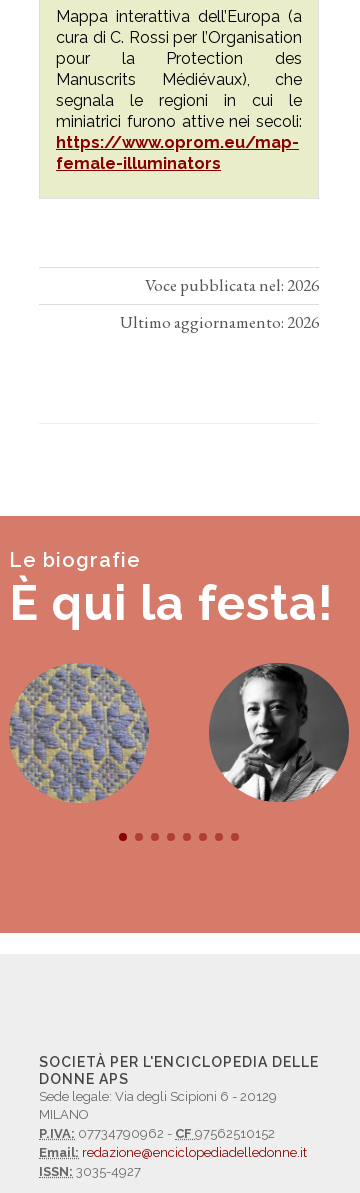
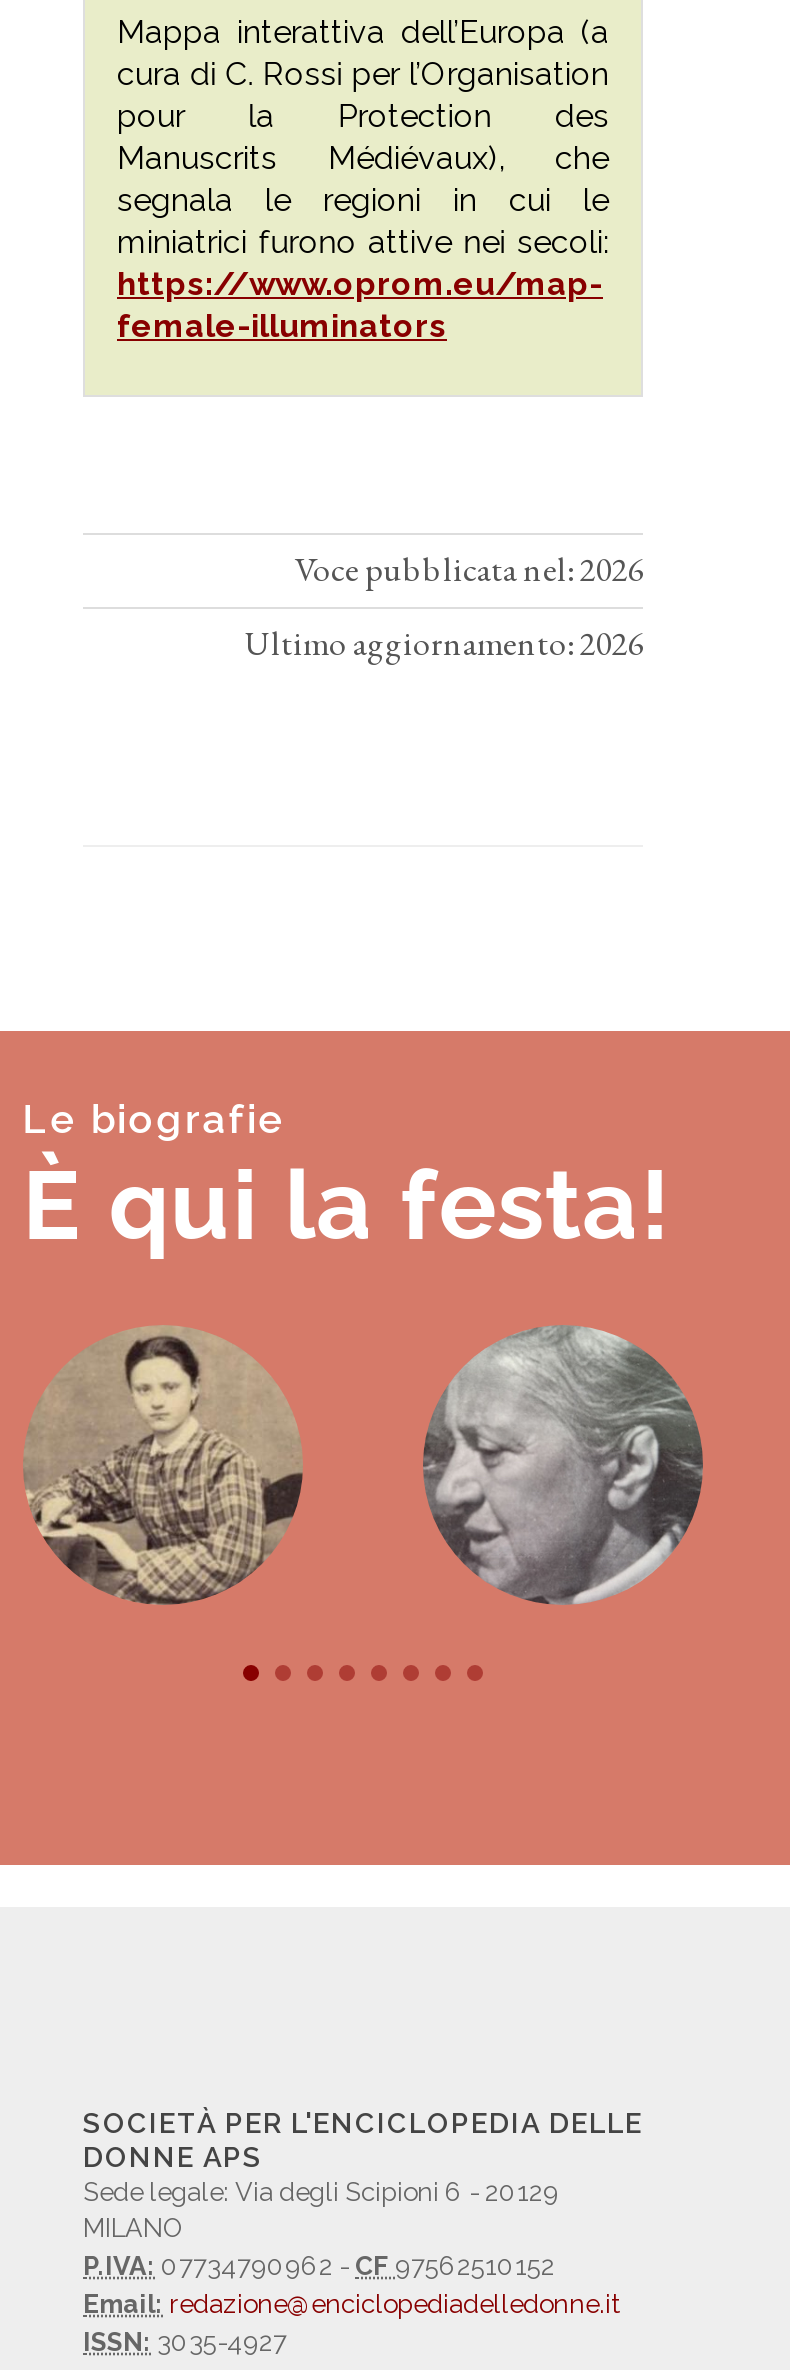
[9,663,150,803] [image] -> [25,1325,303,1607] [image]
[210,663,349,803] [image] -> [425,1325,703,1605] [image]

